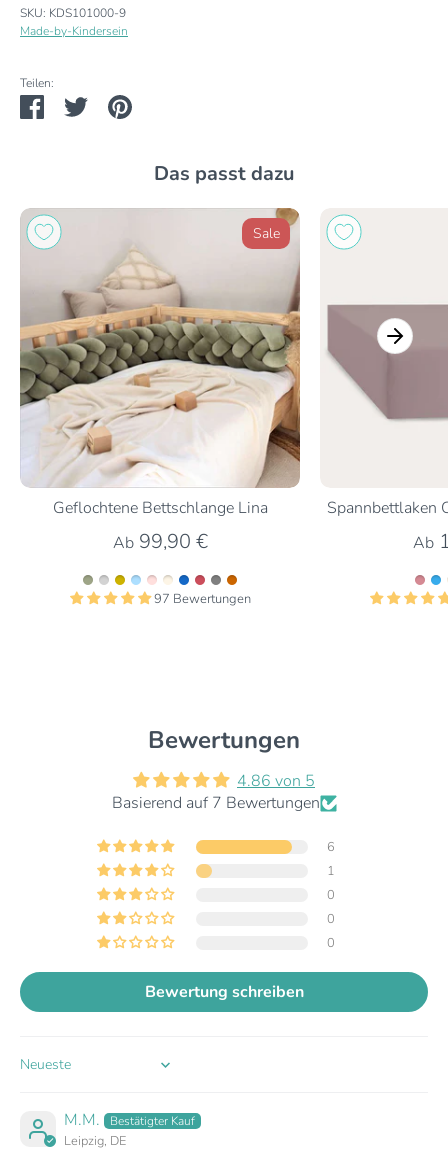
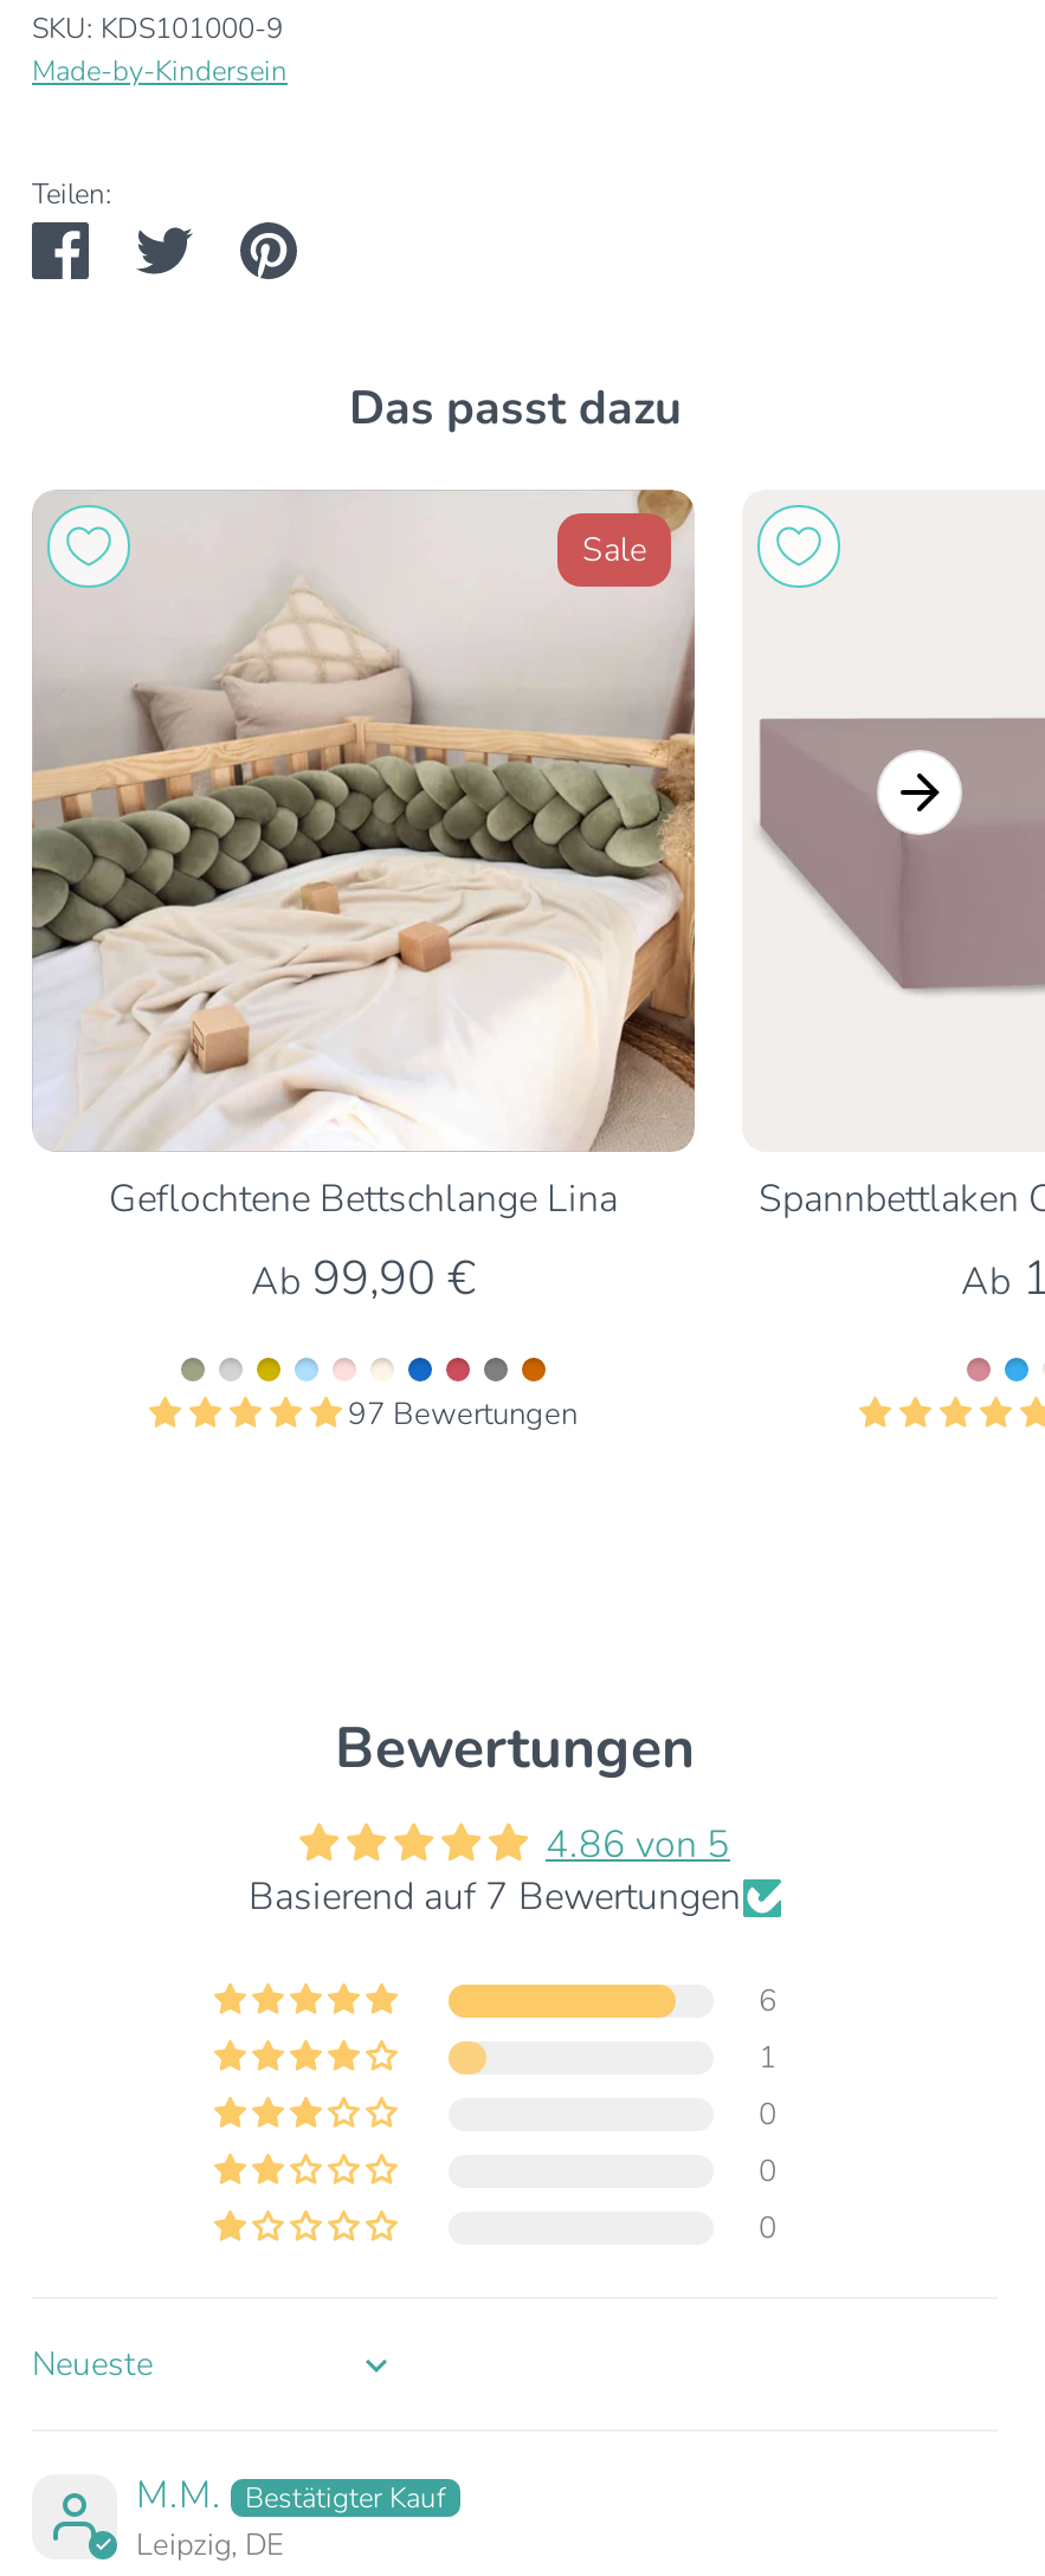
[144,981,303,1003] Bewertung schreiben -> none

